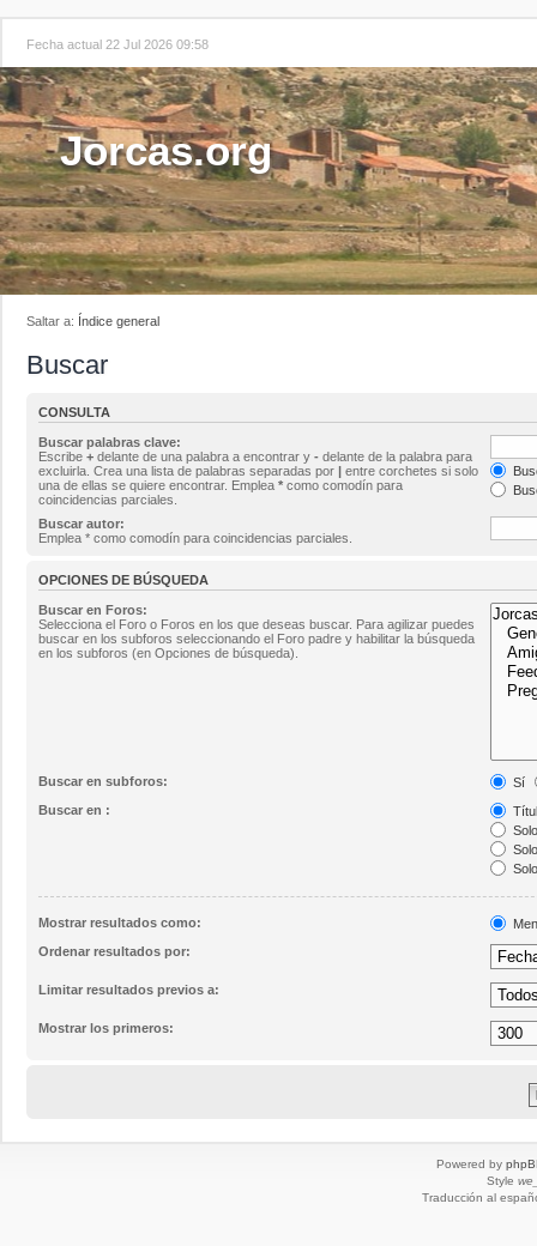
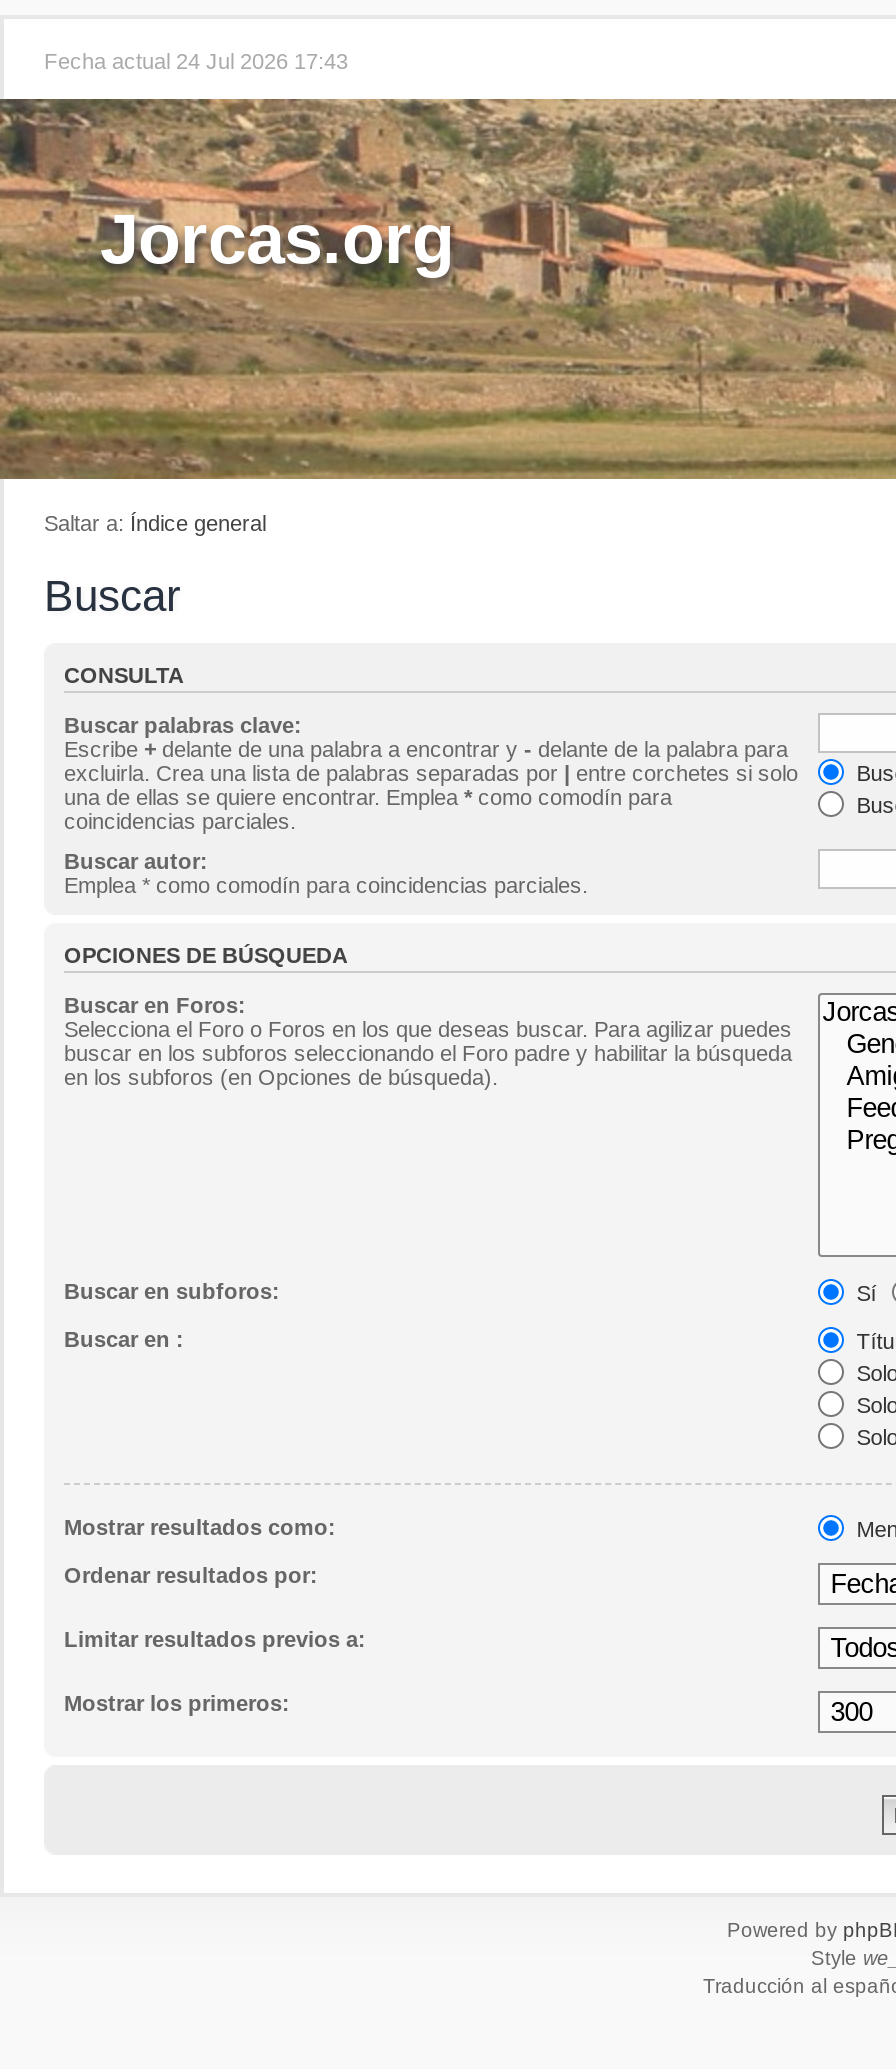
[26,37,209,52] Fecha actual 22 Jul 2026 09:58 -> [44,49,348,73] Fecha actual 24 Jul 2026 17:43

